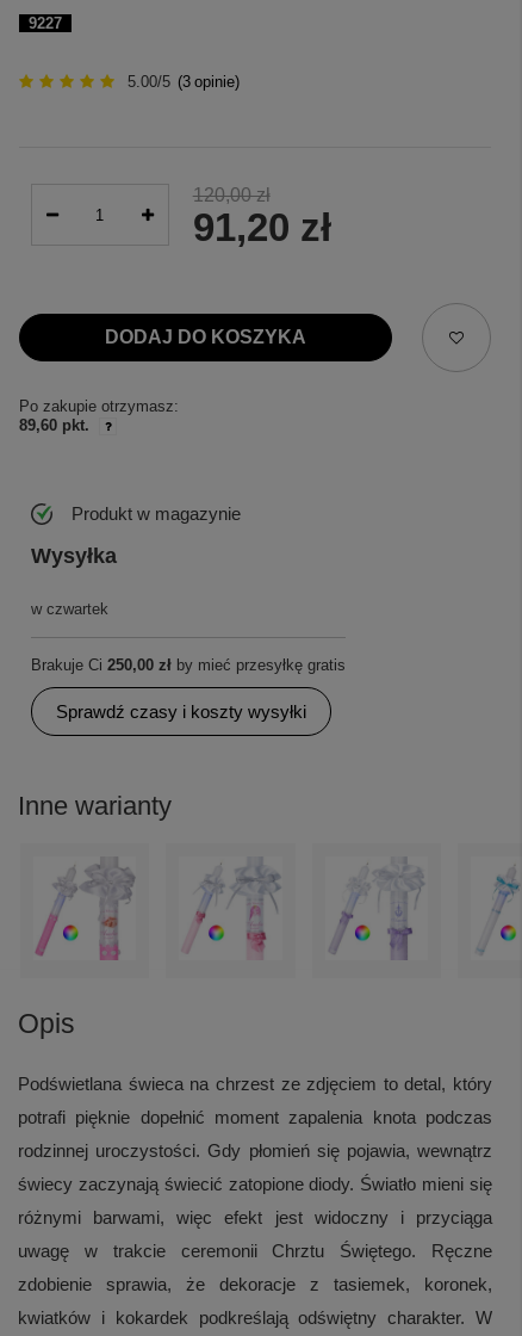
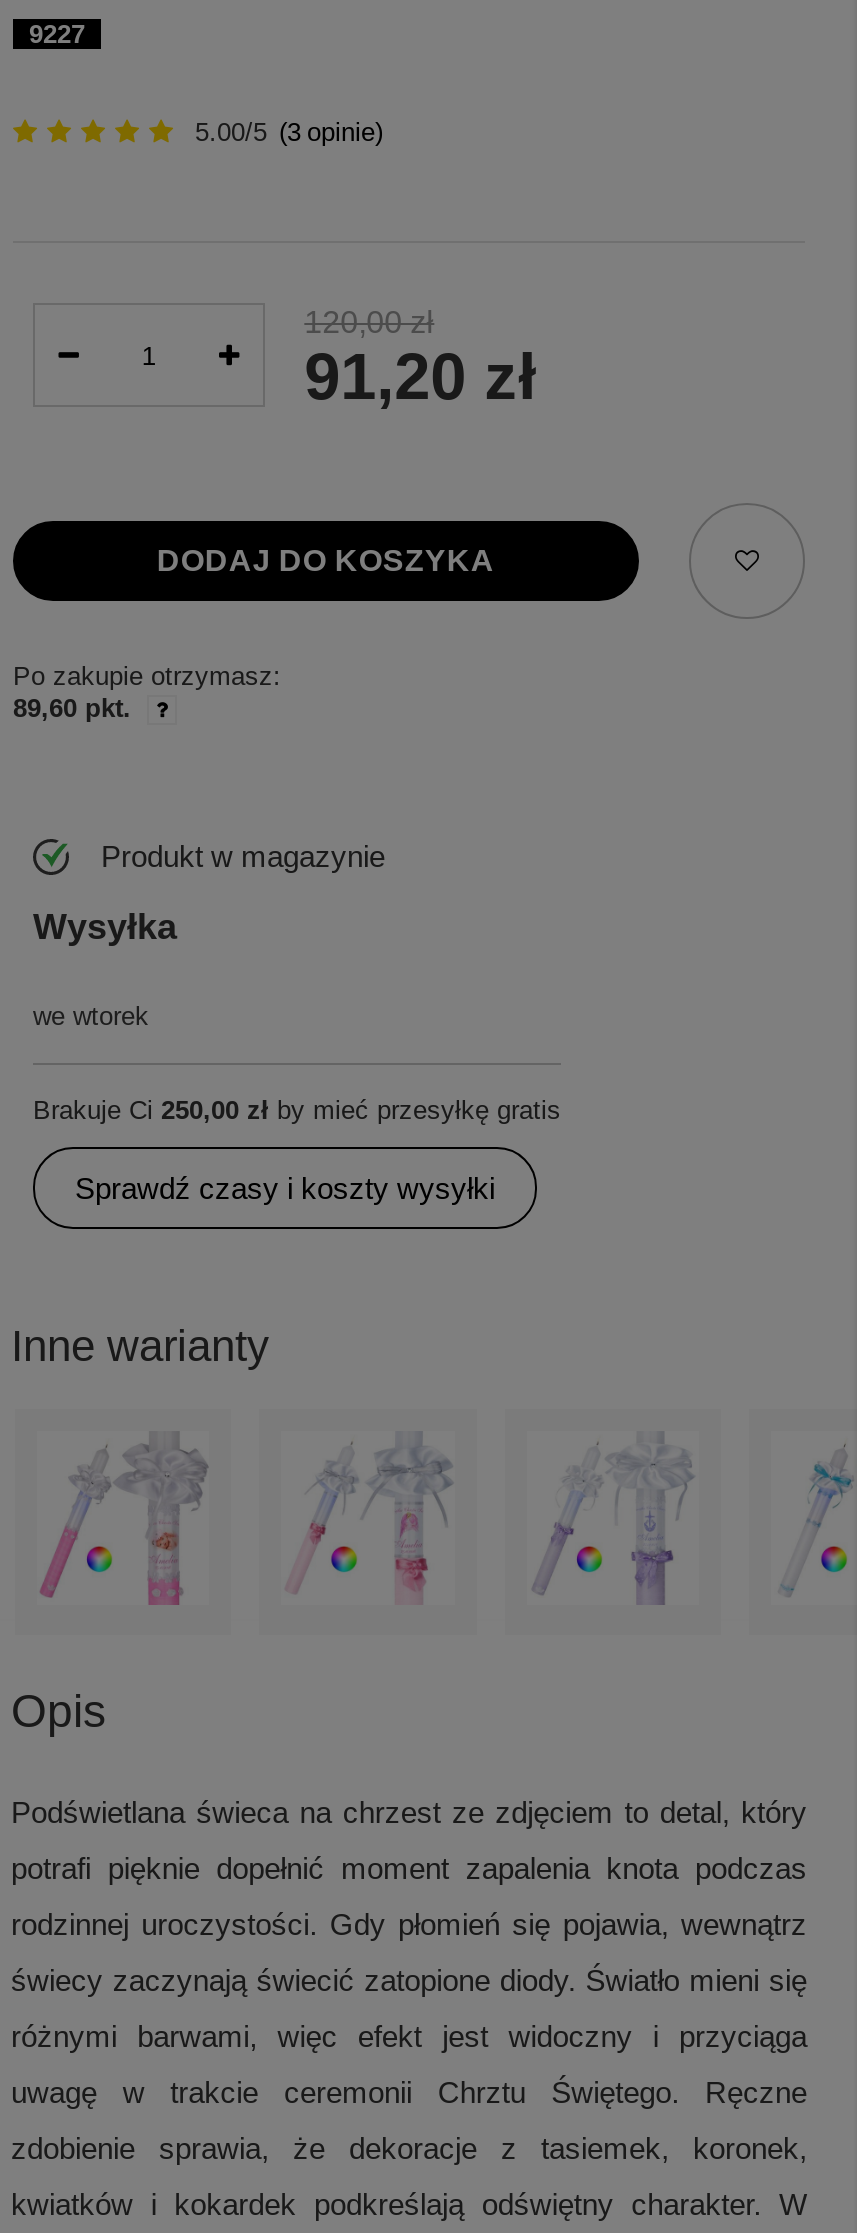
[31,600,108,618] w czwartek -> [33,1001,149,1031] we wtorek

